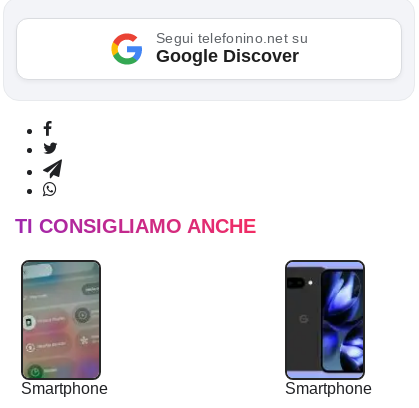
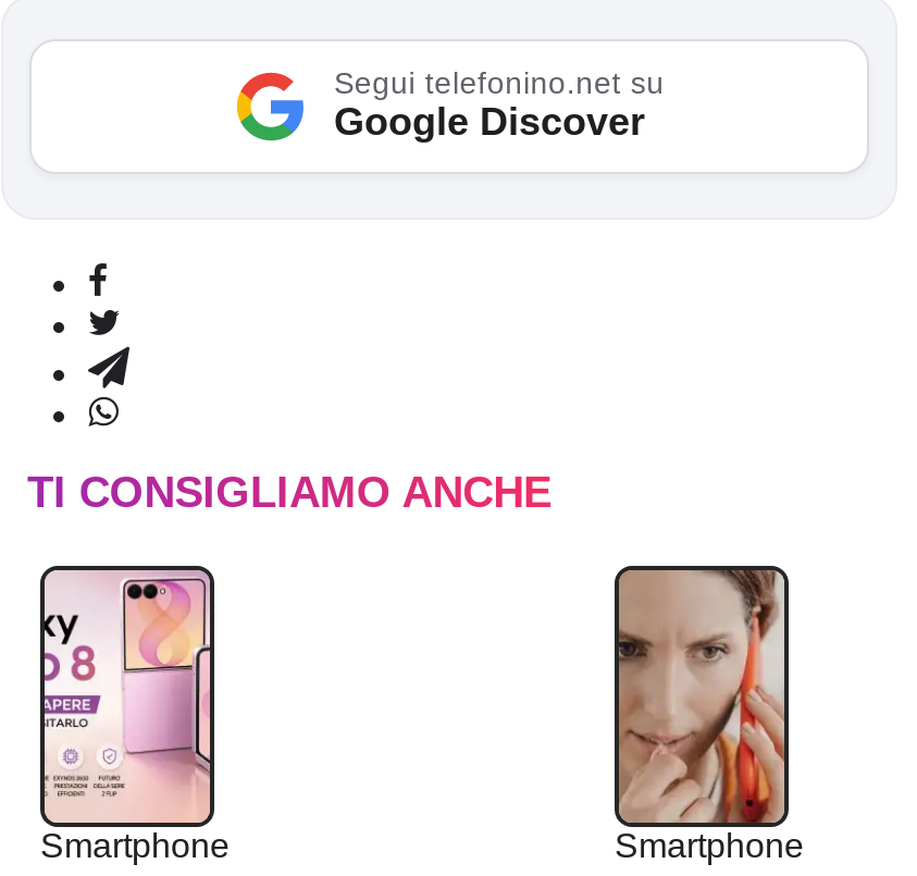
[22,261,100,378] [image] -> [42,570,210,823] [image]
[286,262,364,378] [image] -> [617,568,786,823] [image]

